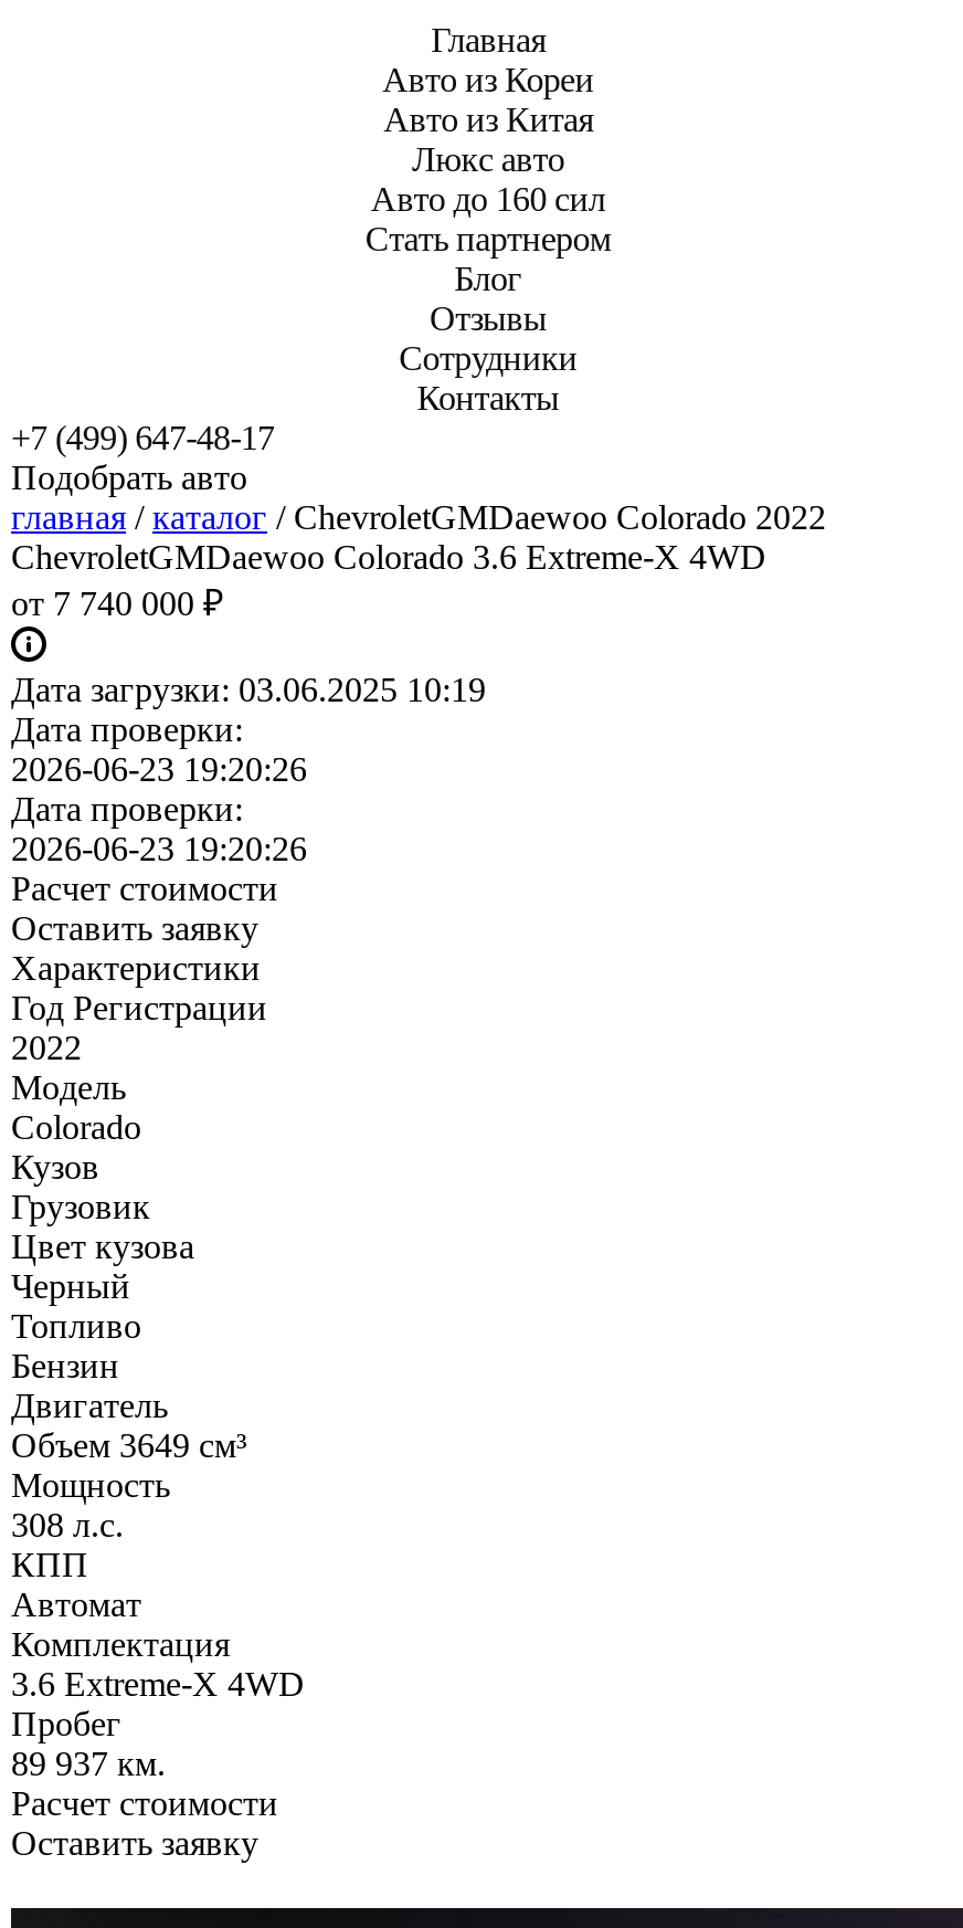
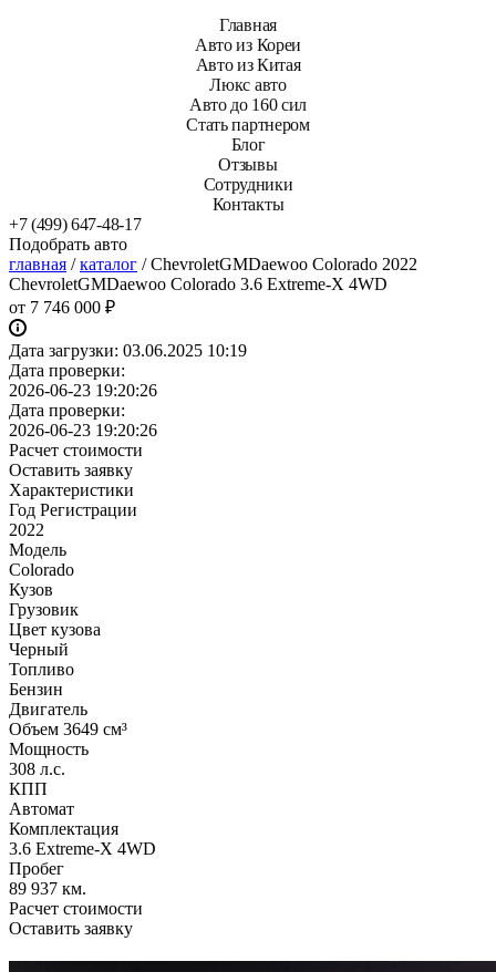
[11,584,223,622] от 7 740 000 ₽ -> [9,298,115,317] от 7 746 000 ₽

